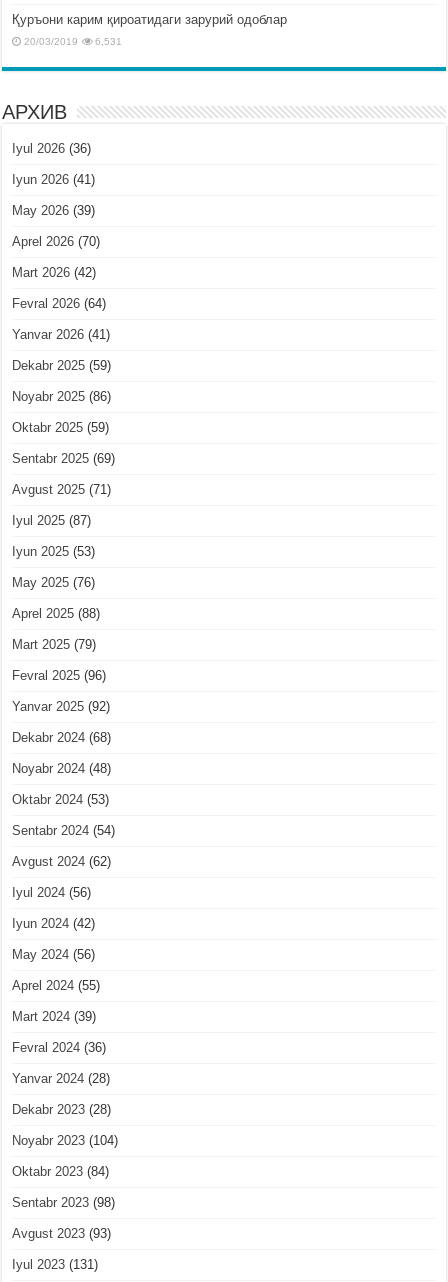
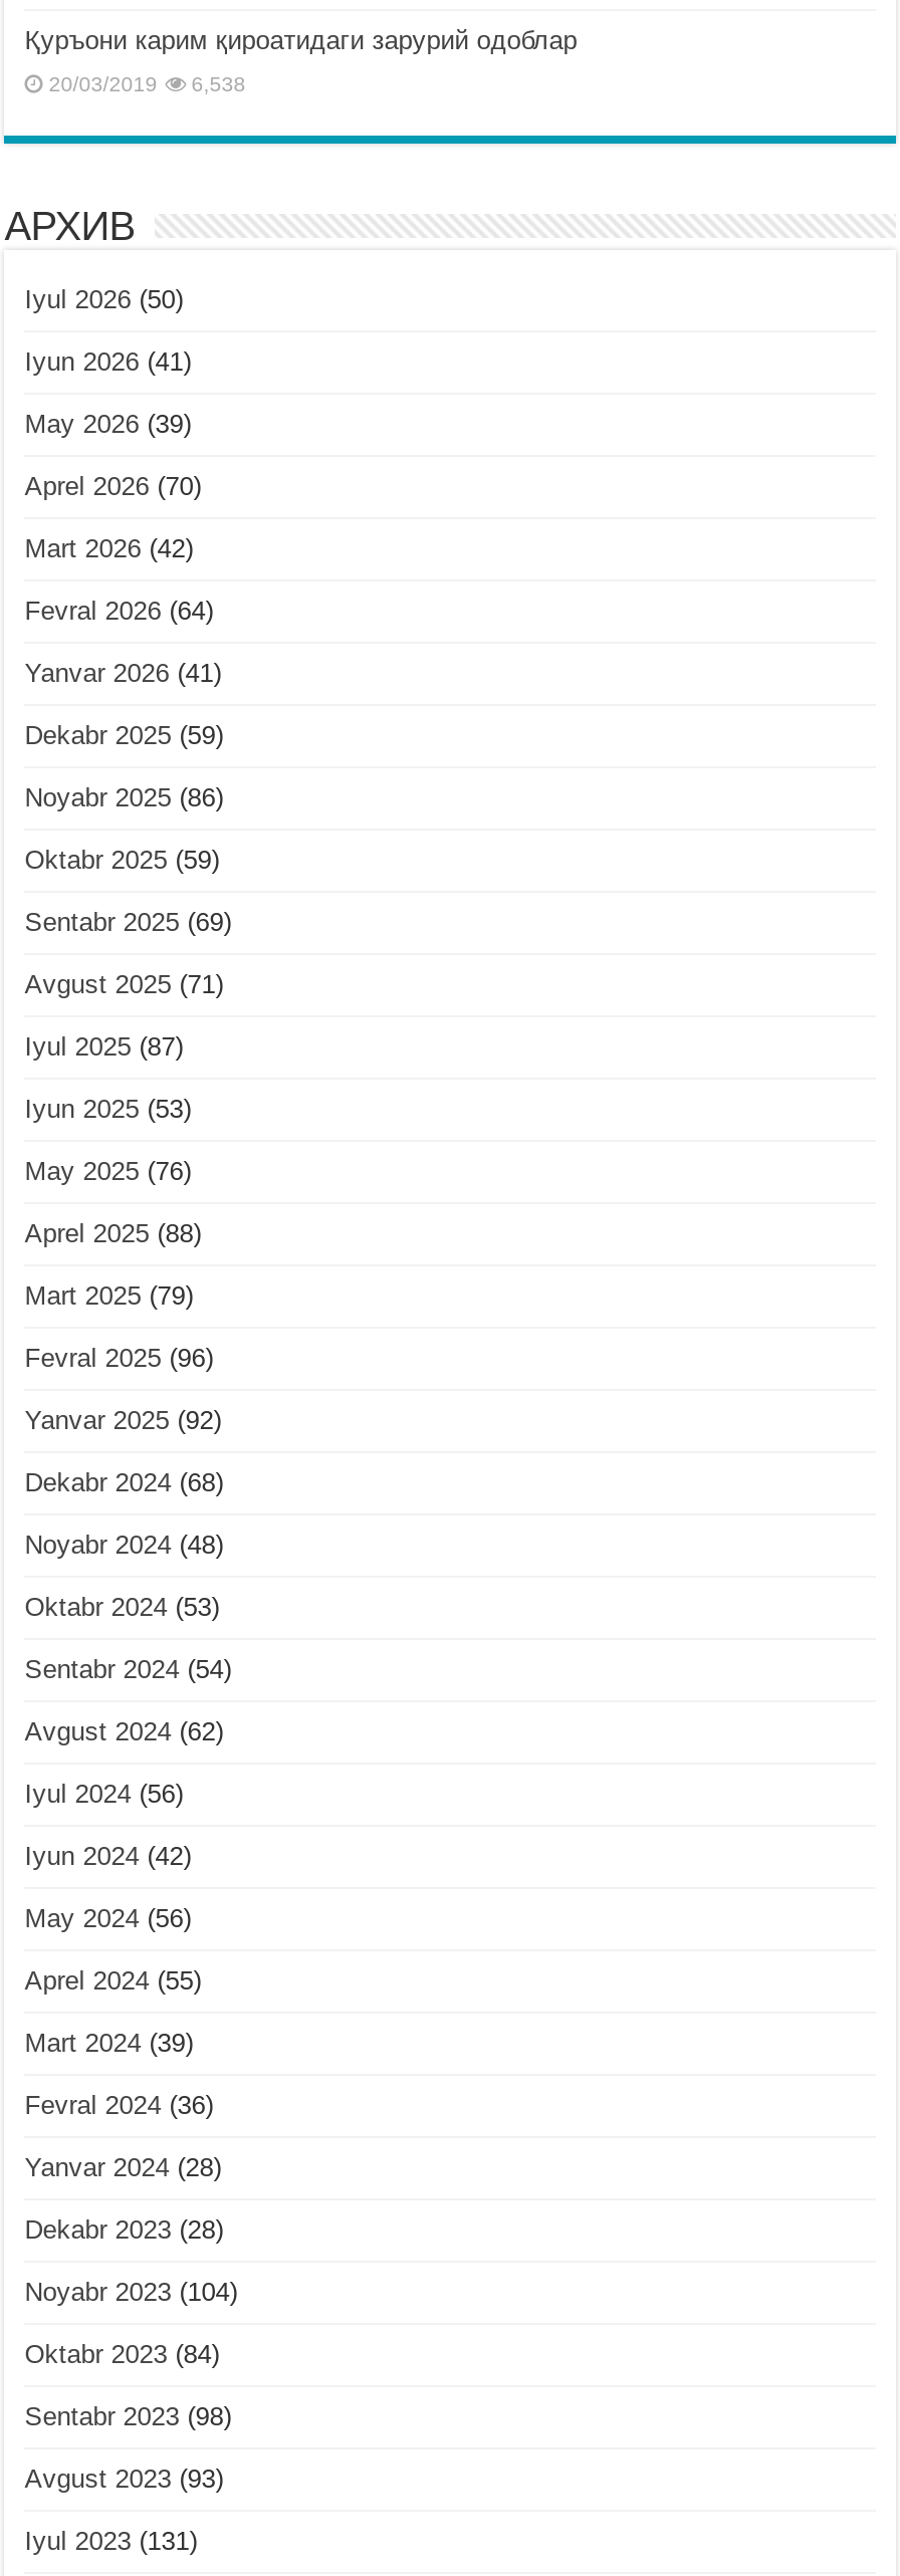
[24,36,122,47] 20/03/2019 6,531 -> [49,74,245,96] 20/03/2019 6,538
[12,141,91,156] Iyul 2026 (36) -> [25,285,183,315] Iyul 2026 (50)

